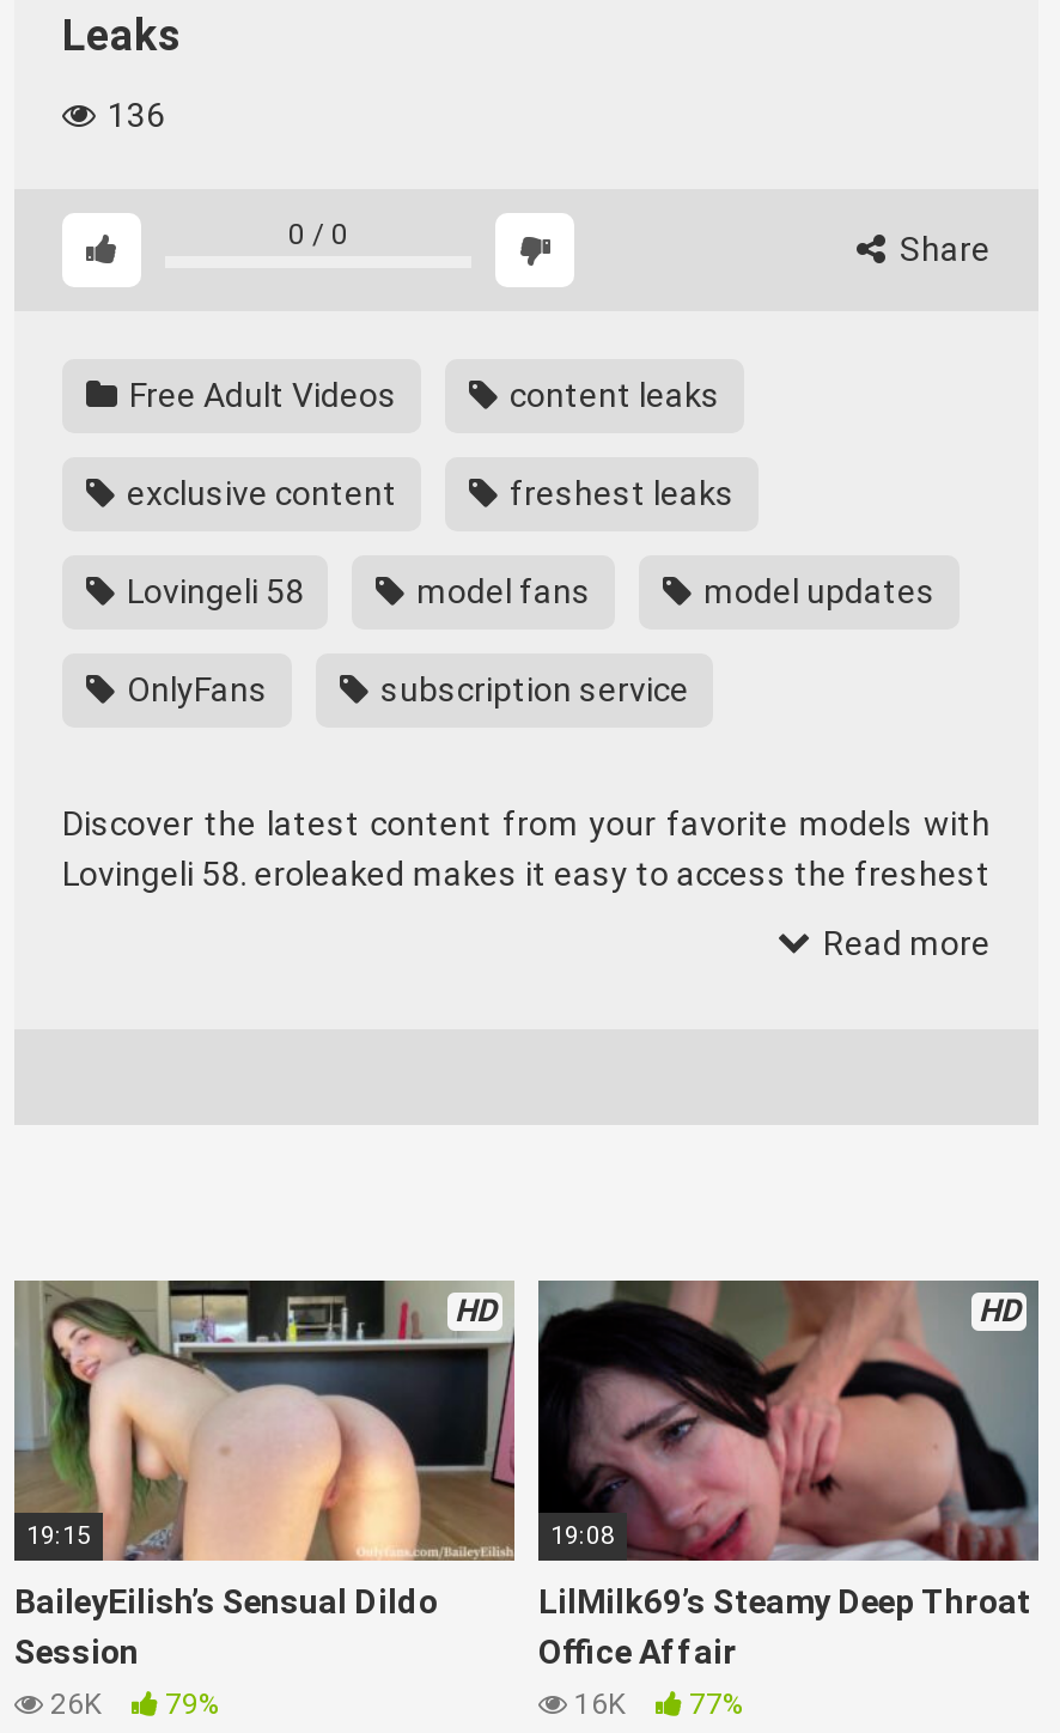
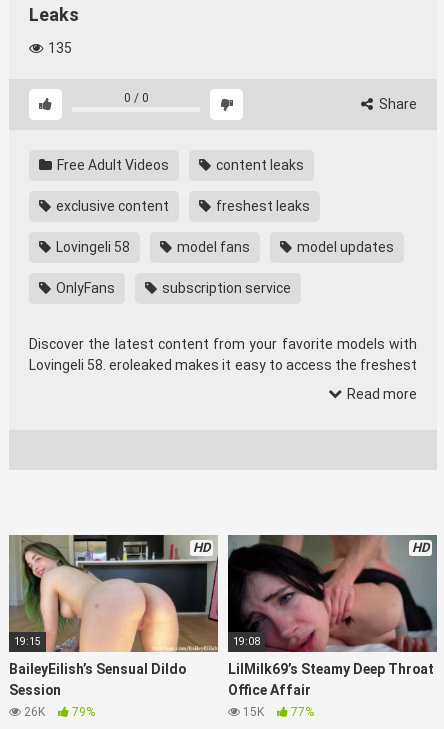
[100,95,165,134] 136 -> [45,40,72,56] 135
[567,1688,744,1722] 16K 77% -> [240,705,314,719] 15K 77%

